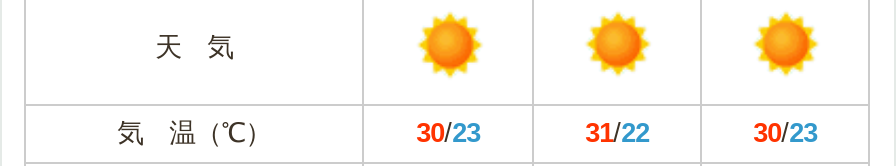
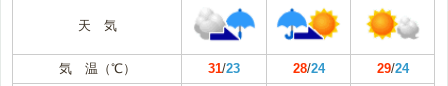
[390,12,510,149] [image] | 30/23 -> [194,8,256,76] [image] | 31/23
[554,12,678,149] [image] | 31/22 -> [276,8,340,76] [image] | 28/24
[734,12,836,149] [image] | 30/23 -> [366,8,419,76] [image] | 29/24

